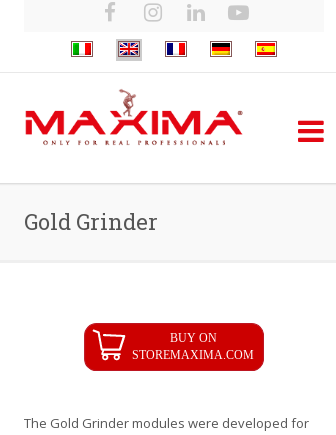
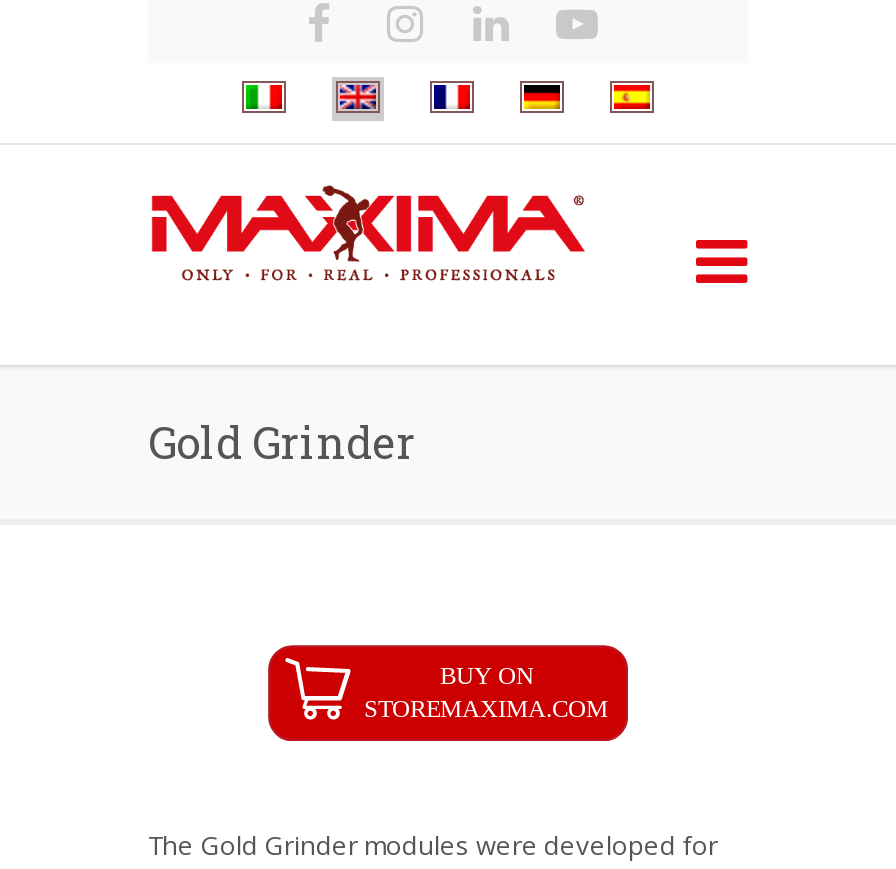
[25,89,243,146] [image] -> [150,179,586,287] [image]

